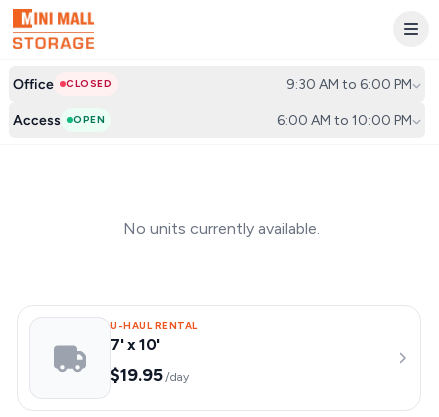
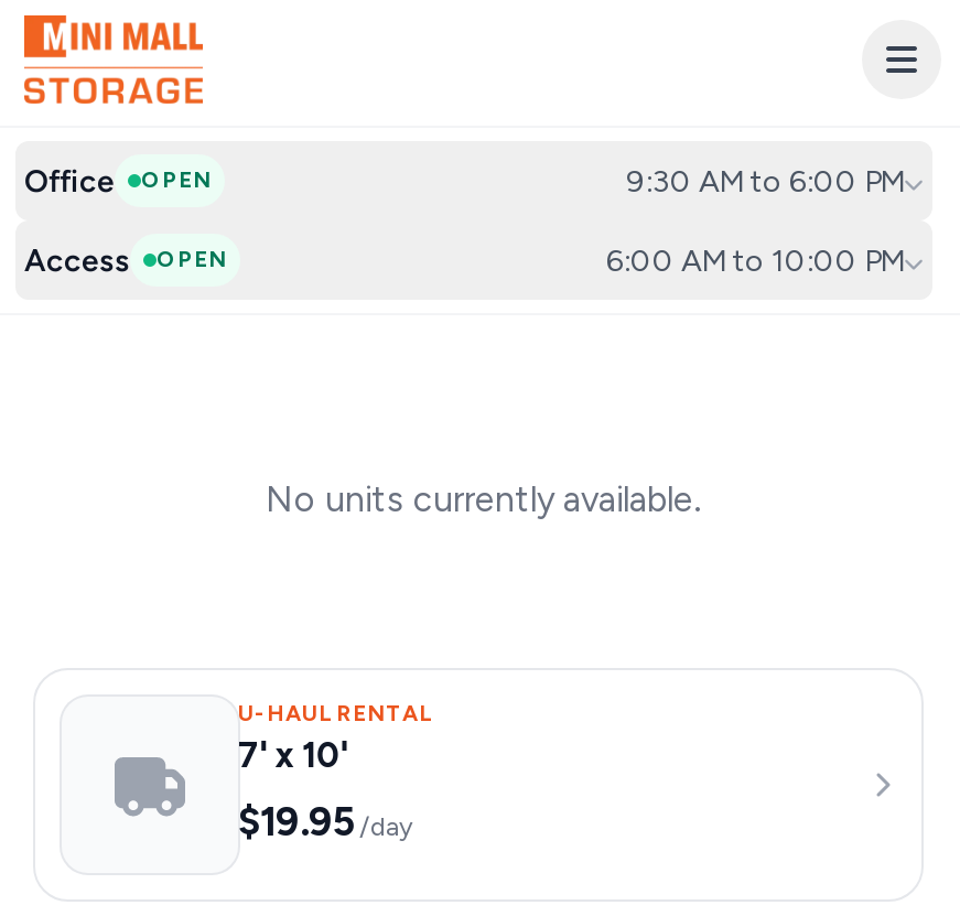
[66,77,112,90] CLOSED -> [141,165,212,194] OPEN

